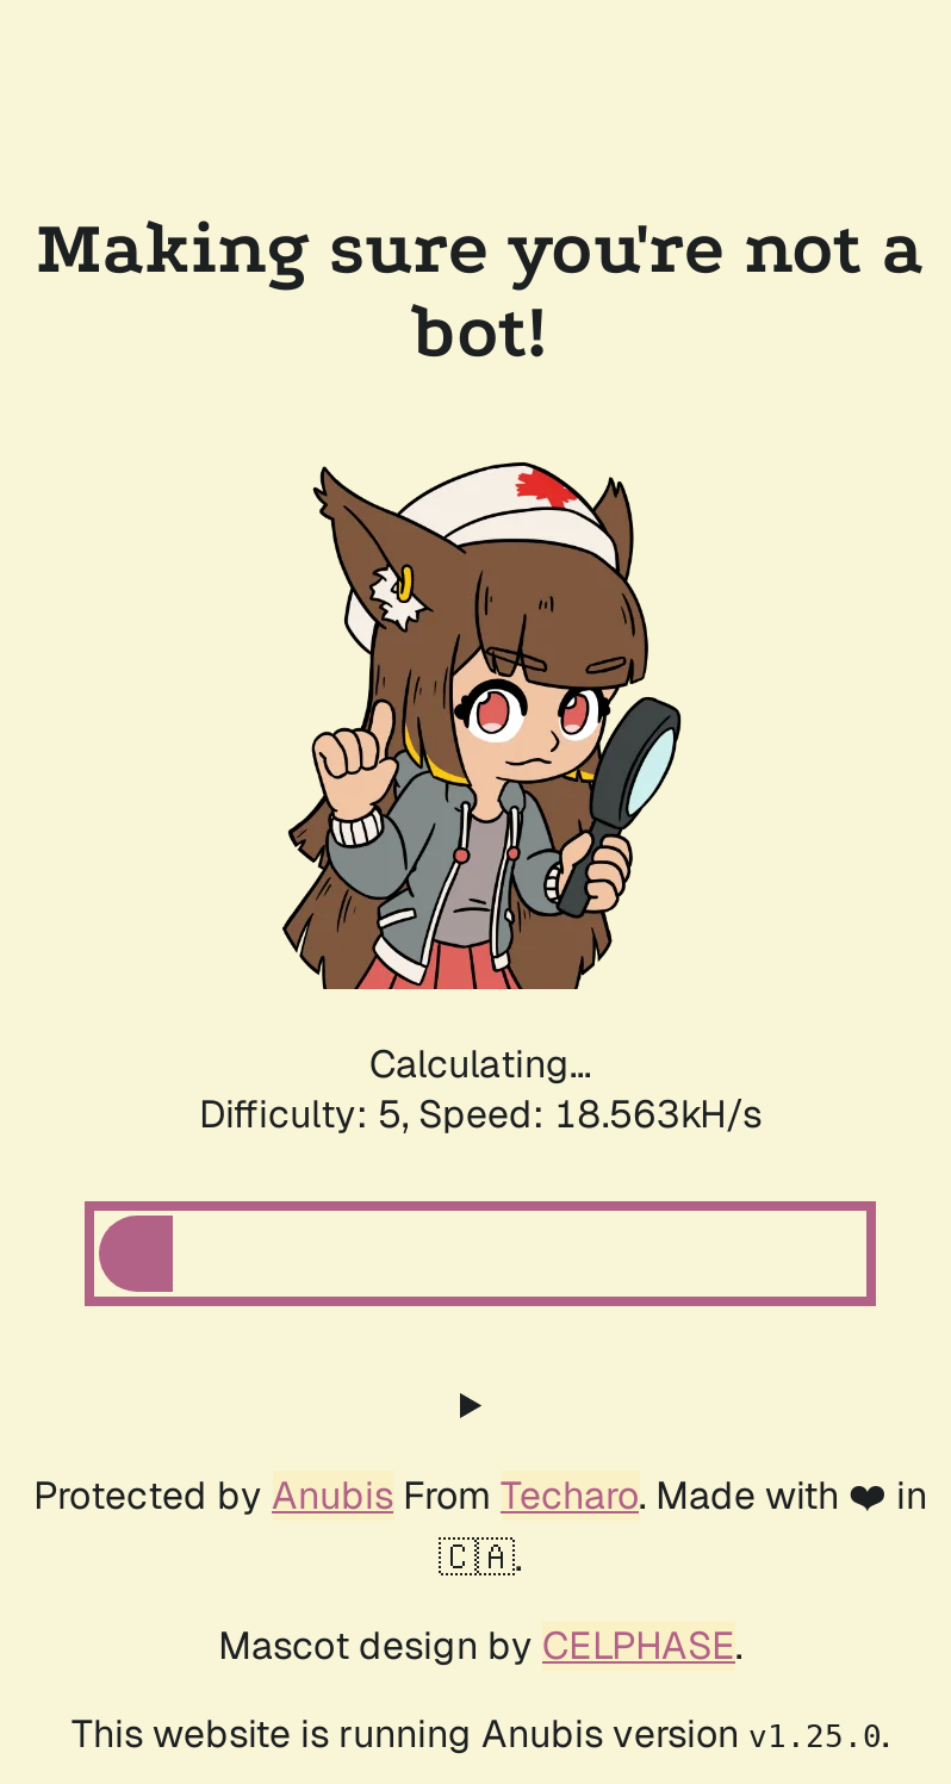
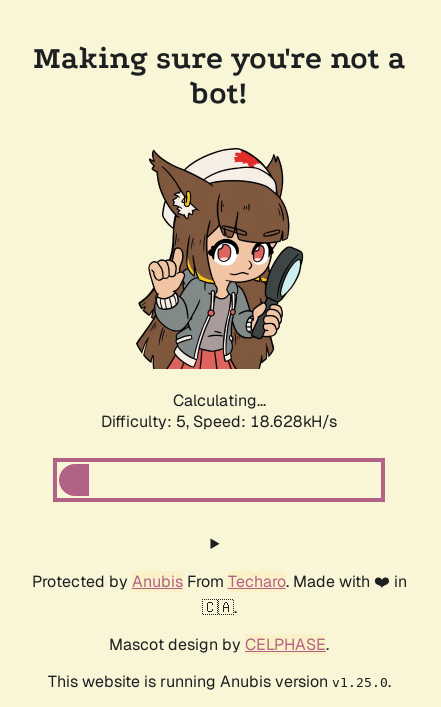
[199,1089,762,1139] Difficulty: 5, Speed: 18.563kH/s -> [101,411,337,432] Difficulty: 5, Speed: 18.628kH/s

